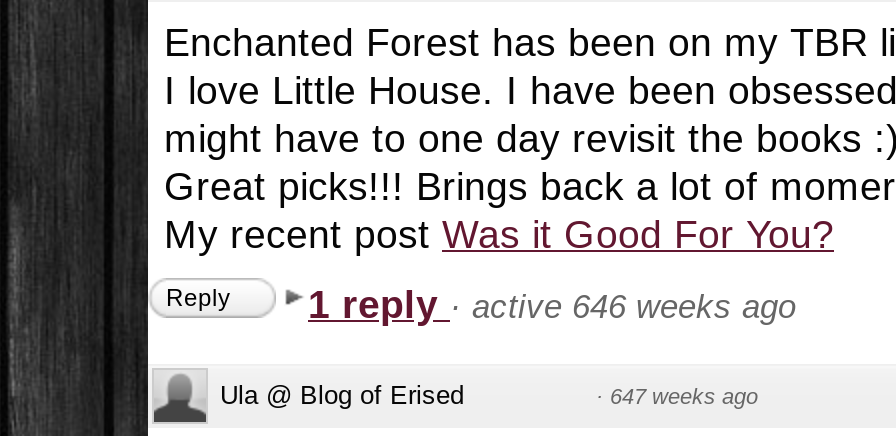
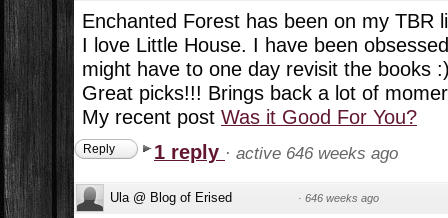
[596,384,758,408] · 647 weeks ago -> [298,192,379,204] · 646 weeks ago

